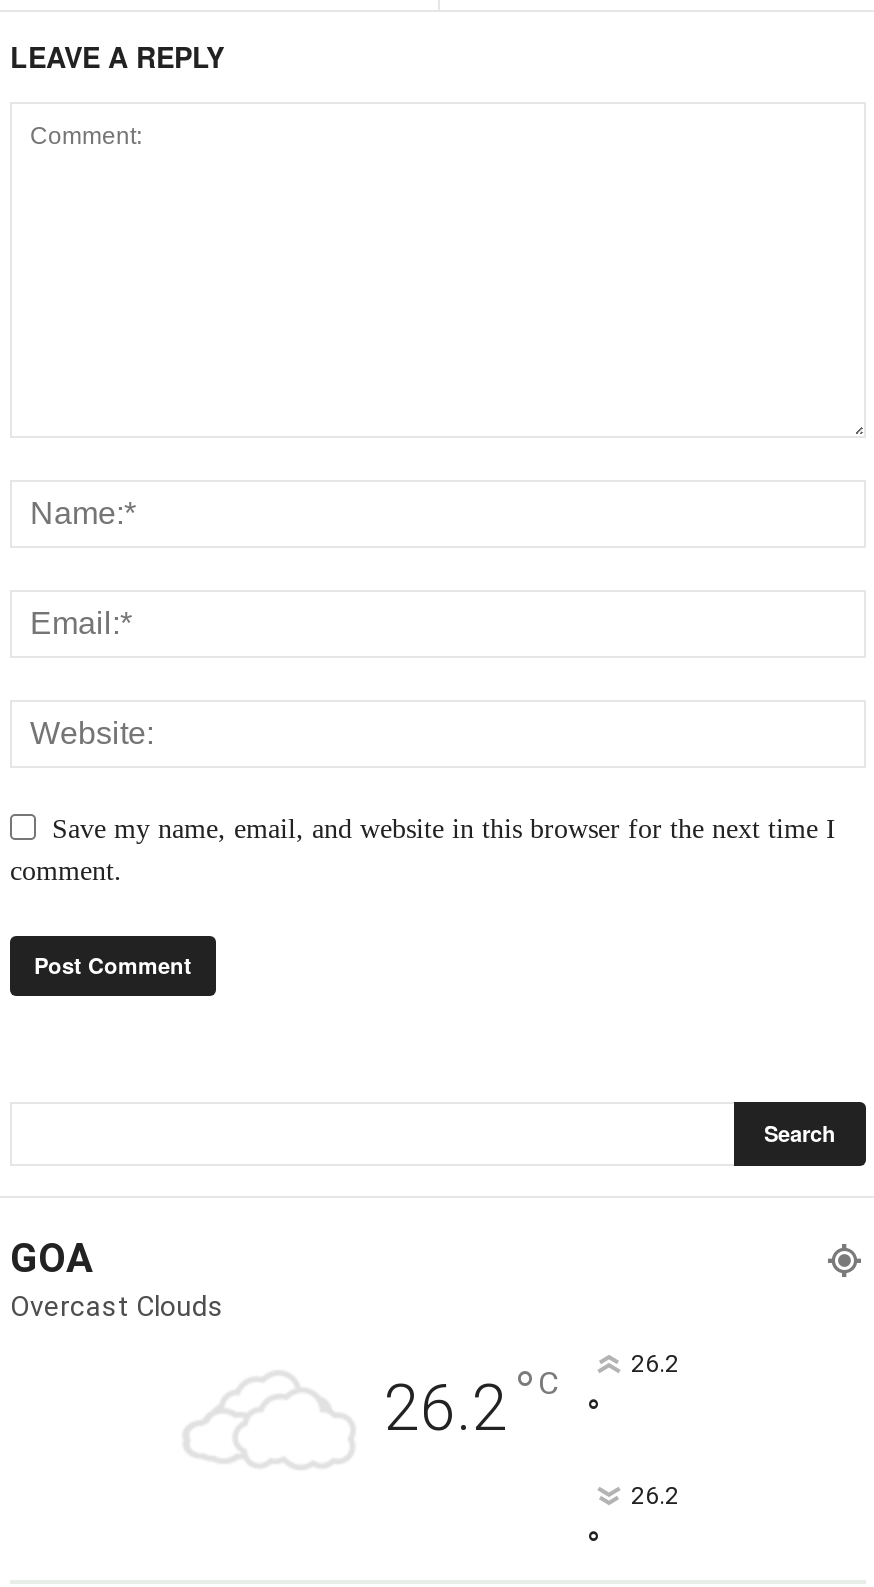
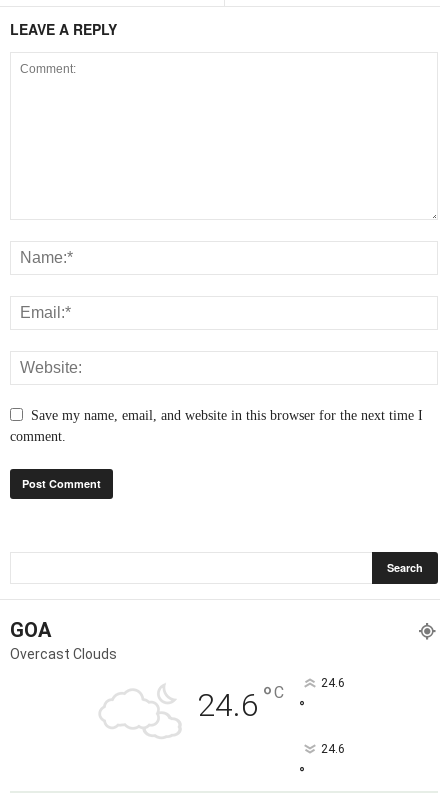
[384,1358,558,1446] 26.2 ° C -> [197,680,284,724] 24.6 ° C
[631,1350,679,1378] 26.2 -> [320,676,344,690] 24.6
[631,1482,679,1510] 26.2 -> [320,742,344,756] 24.6

